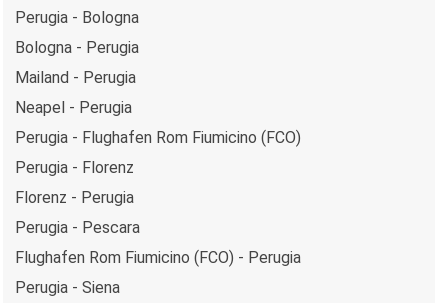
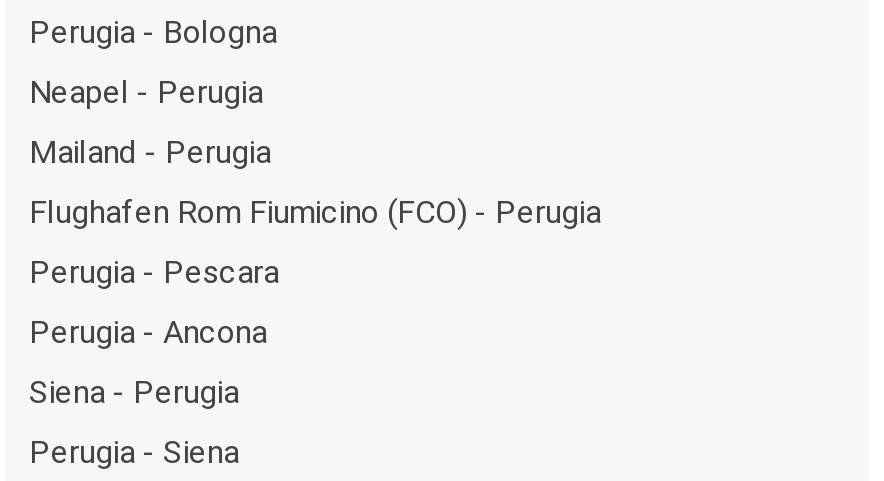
[15,37,139,56] Bologna - Perugia -> none
moved [15,97,132,116] -> [29,72,263,110]: Neapel - Perugia
[15,127,301,206] Perugia - Flughafen Rom Fiumicino (FCO) | Perugia - Florenz | Florenz - Perugia -> none
moved [15,217,140,236] -> [29,252,279,290]: Perugia - Pescara
none -> [29,312,267,410] Perugia - Ancona | Siena - Perugia
moved [15,247,301,266] -> [29,192,601,230]: Flughafen Rom Fiumicino (FCO) - Perugia

